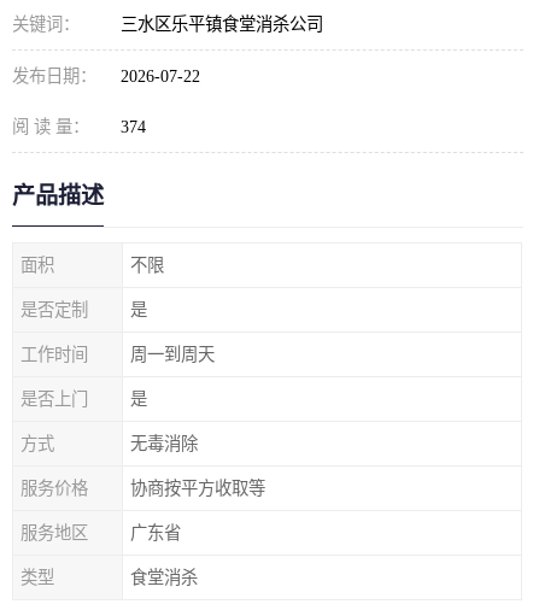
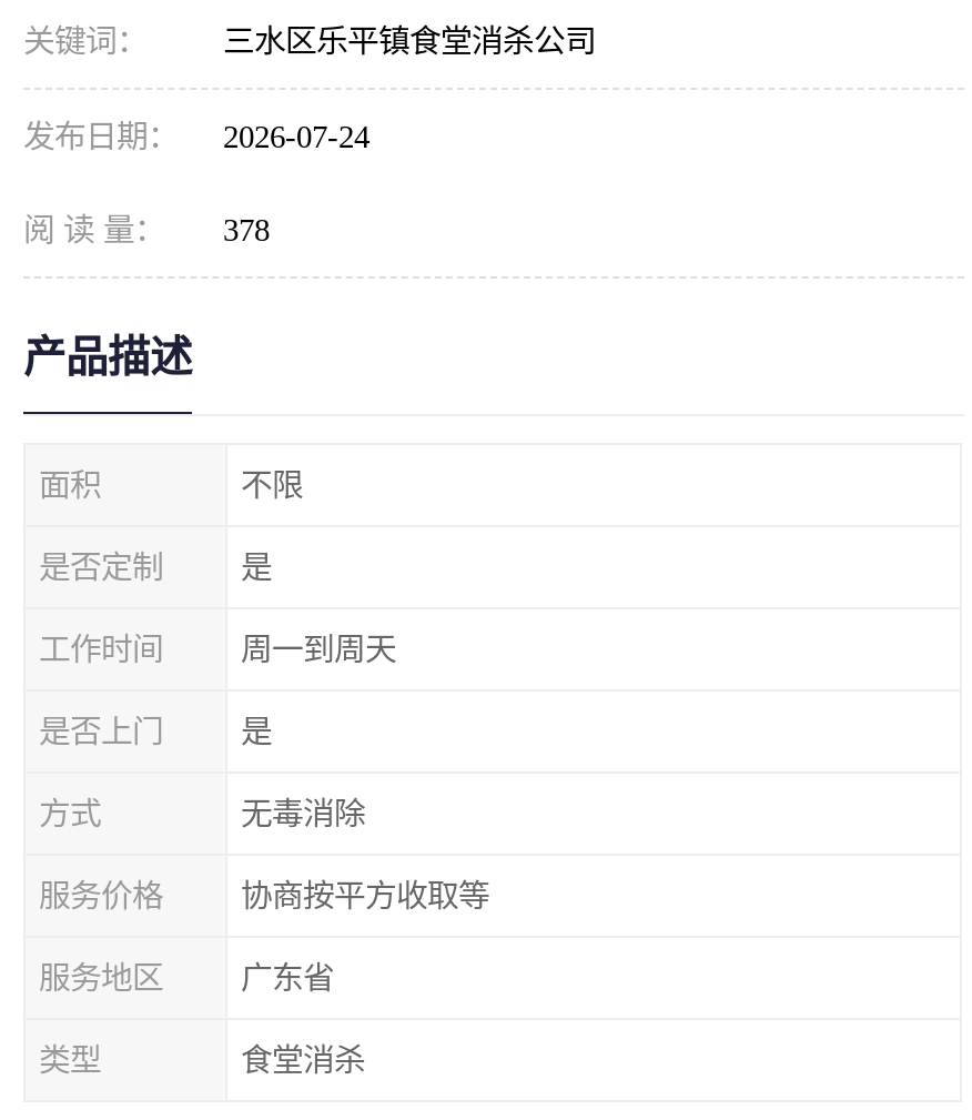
[12,66,200,86] 发布日期： 2026-07-22 -> [23,119,369,154] 发布日期： 2026-07-24
[12,117,146,136] 阅 读 量： 374 -> [23,212,270,248] 阅 读 量： 378

